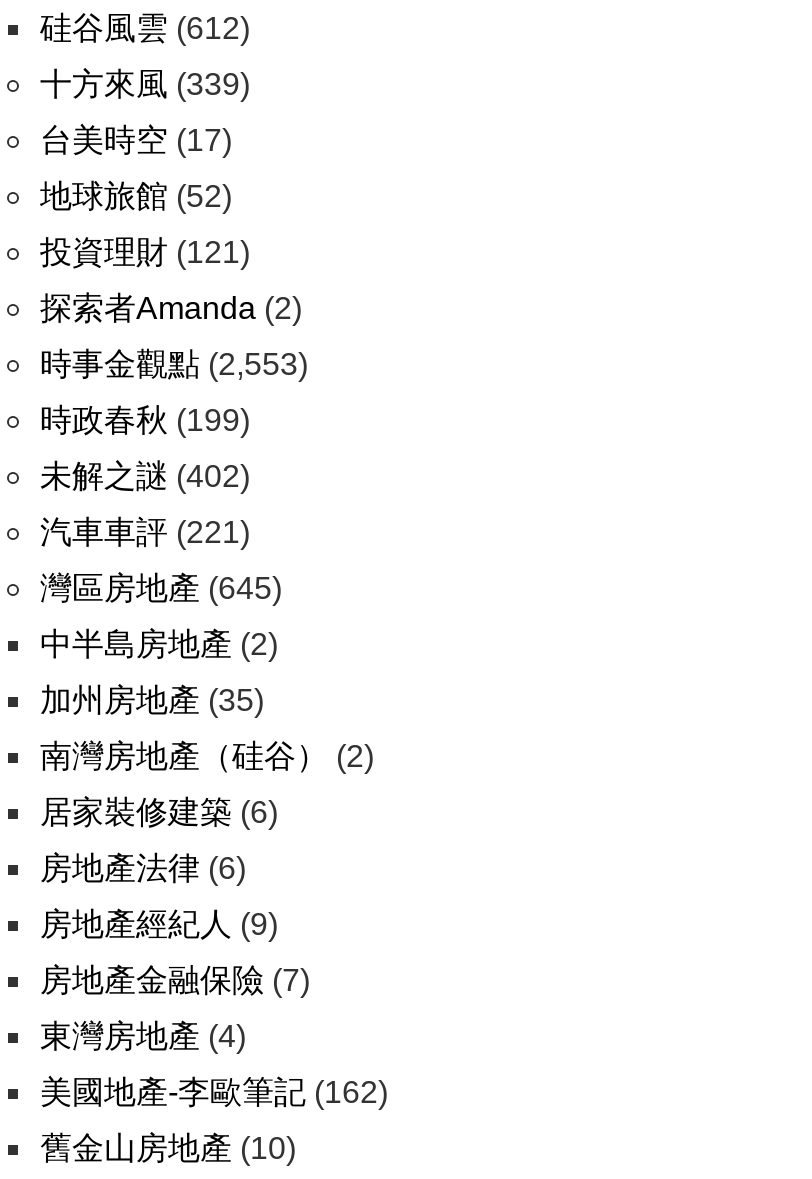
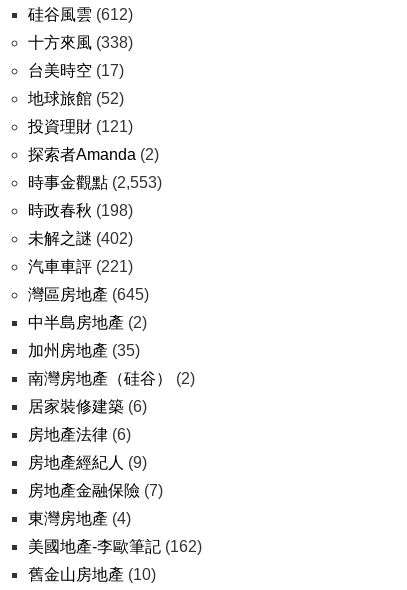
[40,67,250,101] 十方來風(339) -> [28,34,133,51] 十方來風(338)
[40,403,250,437] 時政春秋(199) -> [28,202,133,219] 時政春秋(198)

